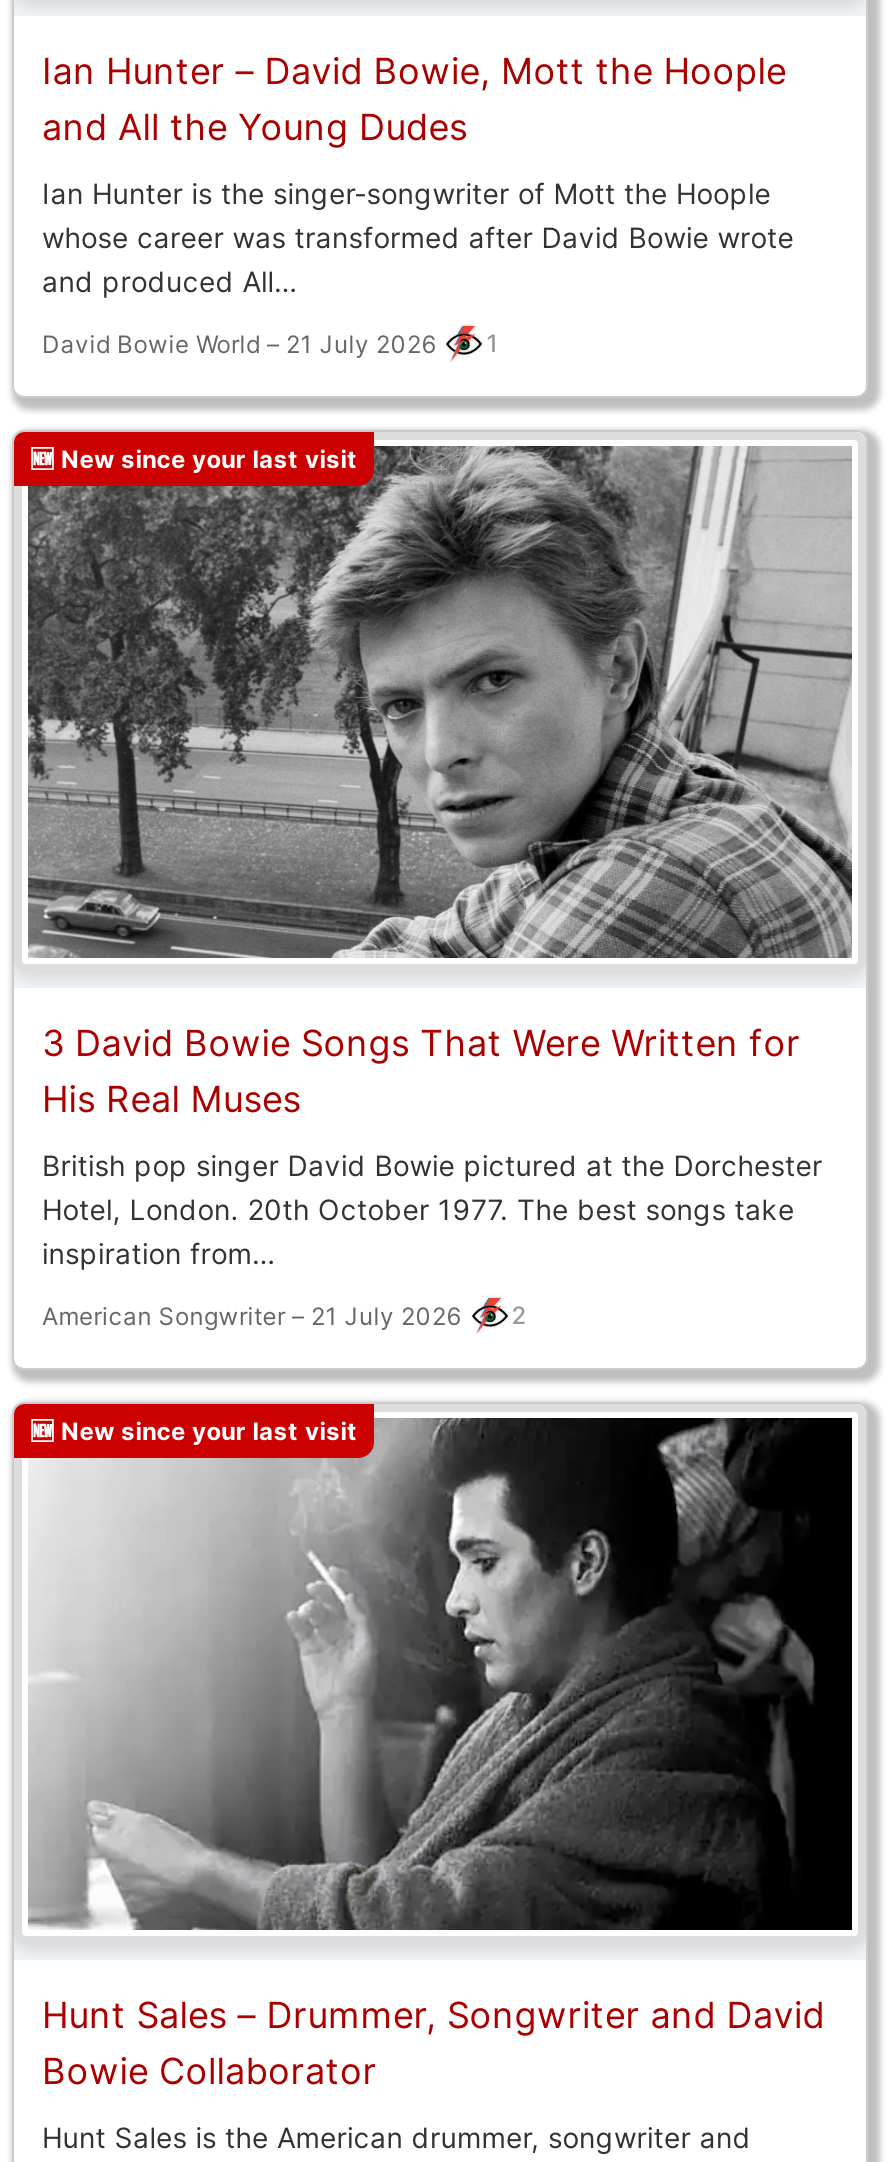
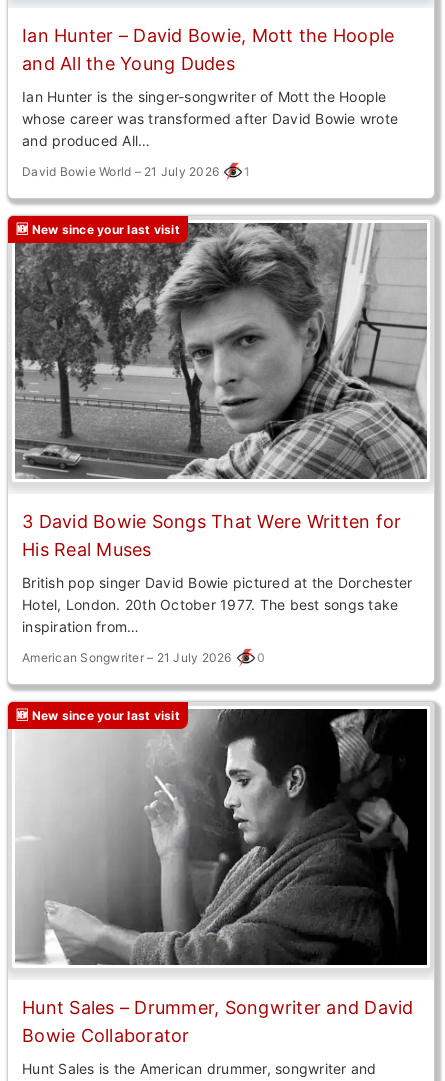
[42,1300,526,1330] American Songwriter – 21 July 2026 2 -> [22,650,265,665] American Songwriter – 21 July 2026 0

